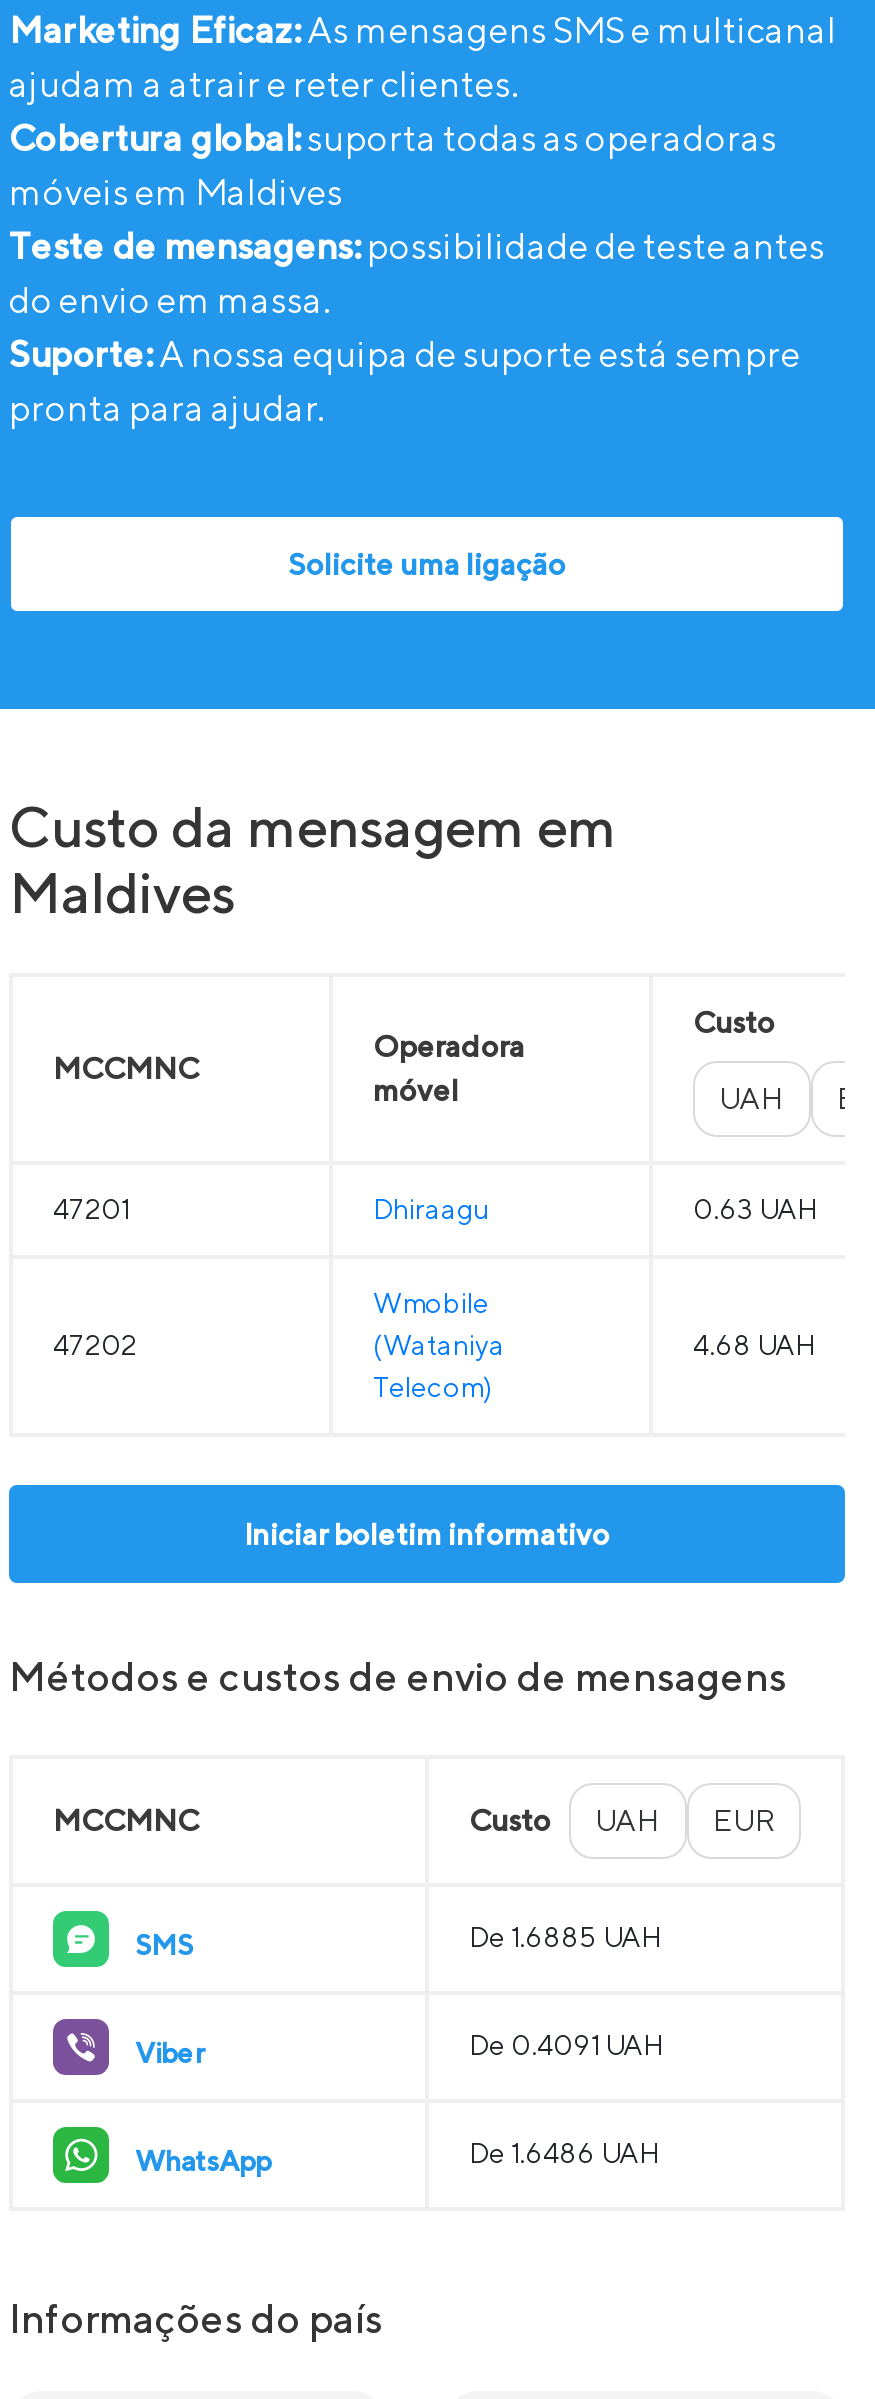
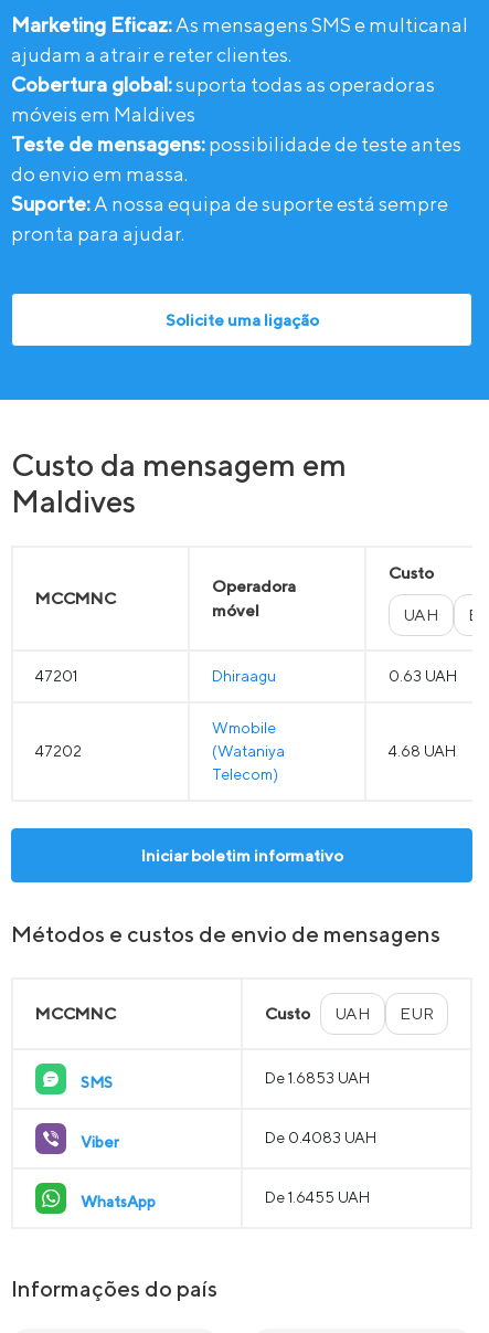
[469,1920,661,1952] De 1.6885 UAH -> [265,1069,370,1086] De 1.6853 UAH
[469,2028,663,2060] De 0.4091 UAH -> [265,1128,376,1146] De 0.4083 UAH
[469,2136,659,2168] De 1.6486 UAH -> [265,1188,370,1206] De 1.6455 UAH

